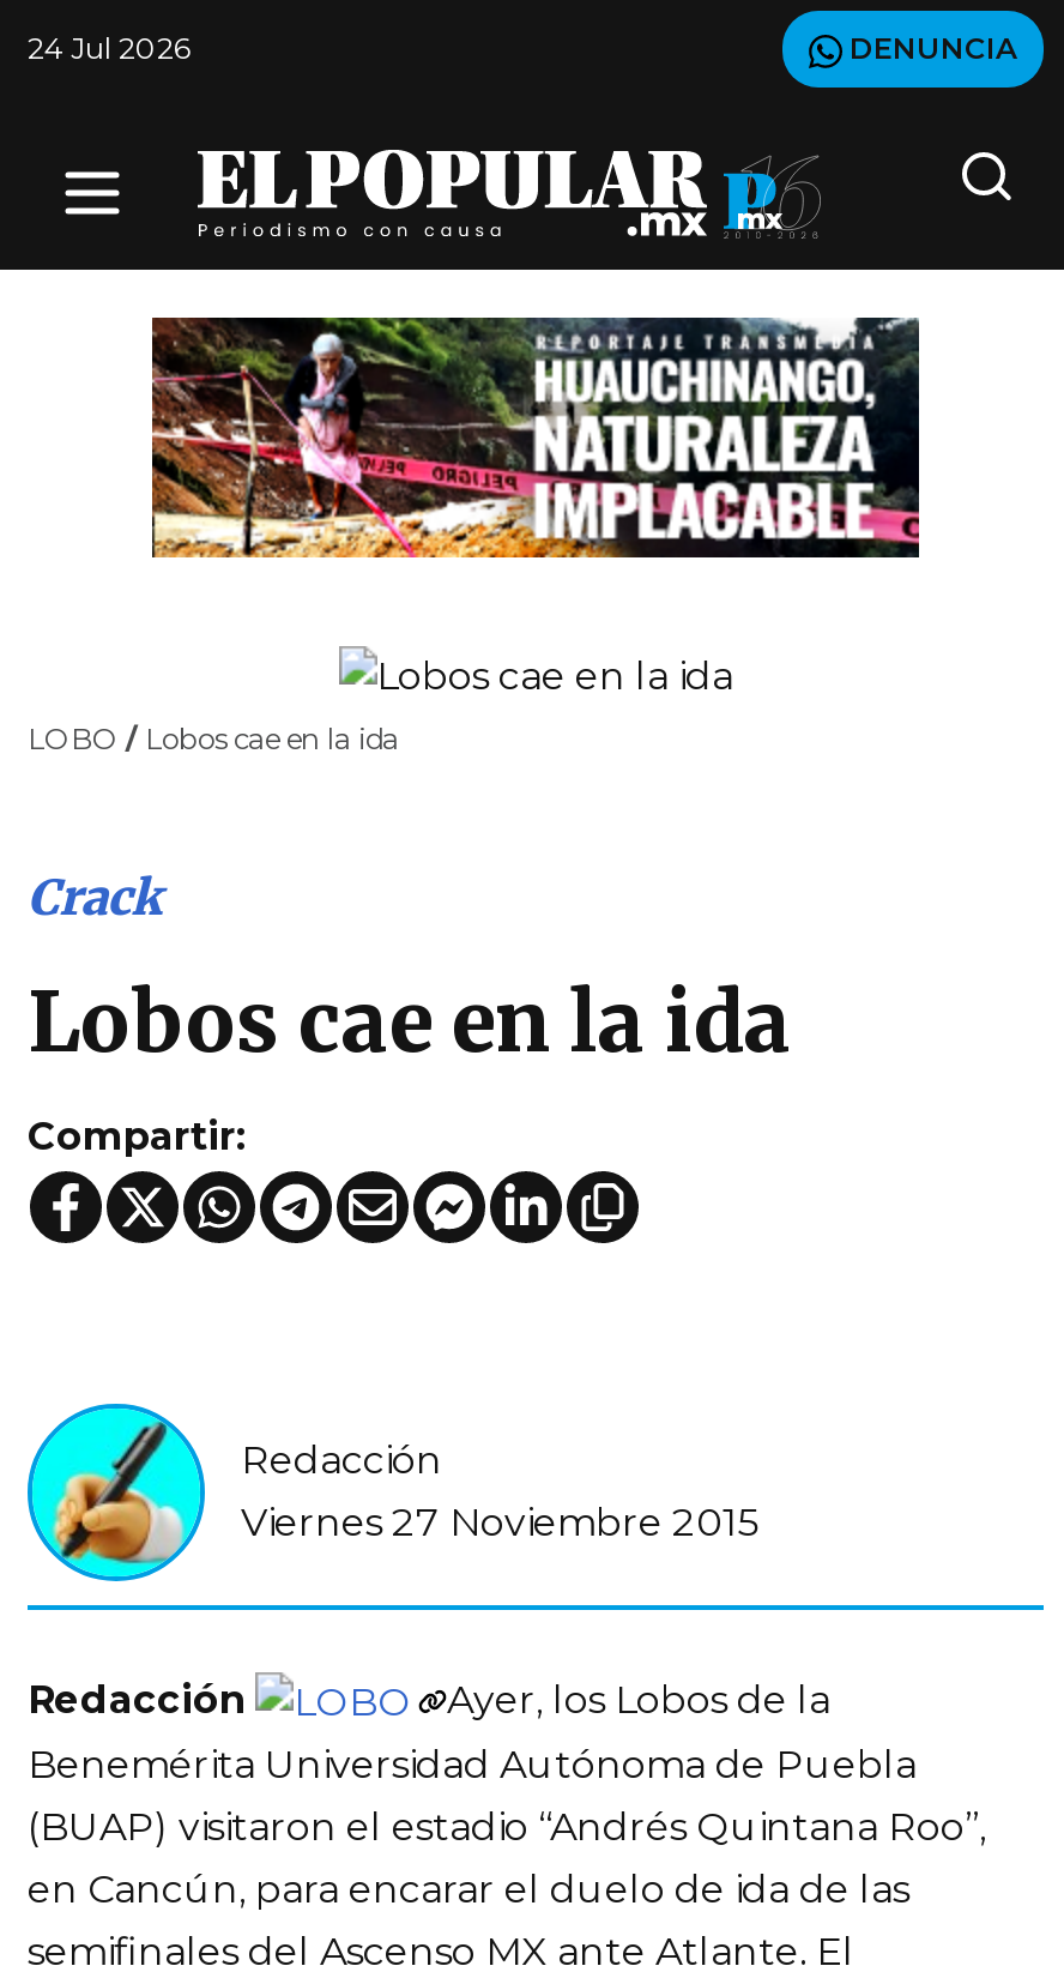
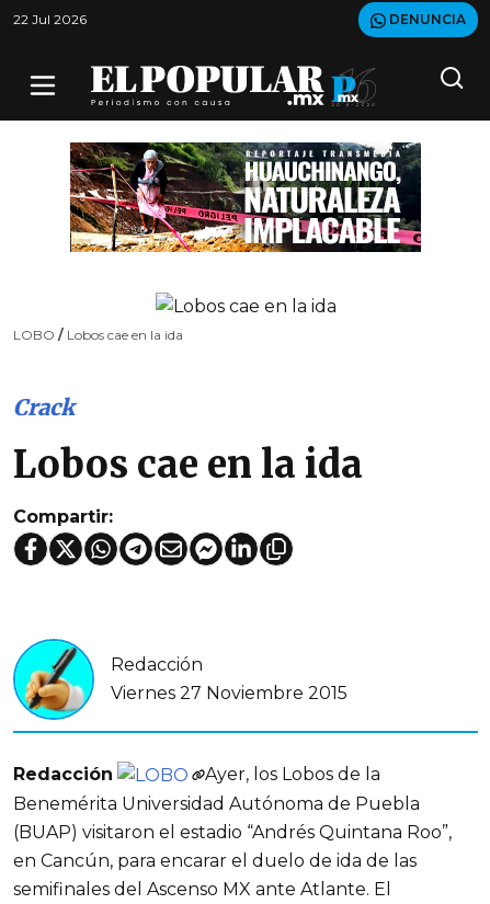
[28,30,191,66] 24 Jul 2026 -> [13,11,87,27] 22 Jul 2026

